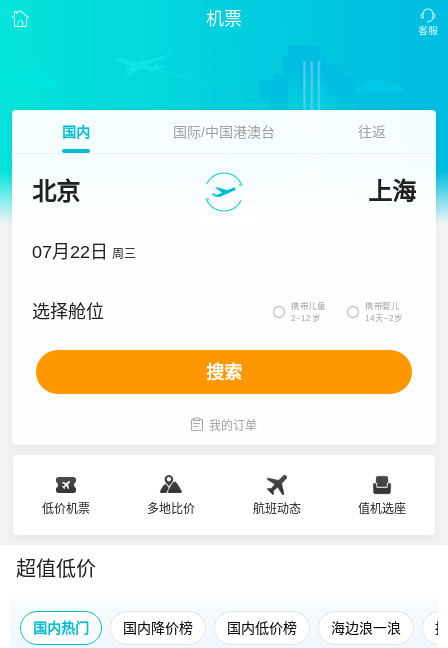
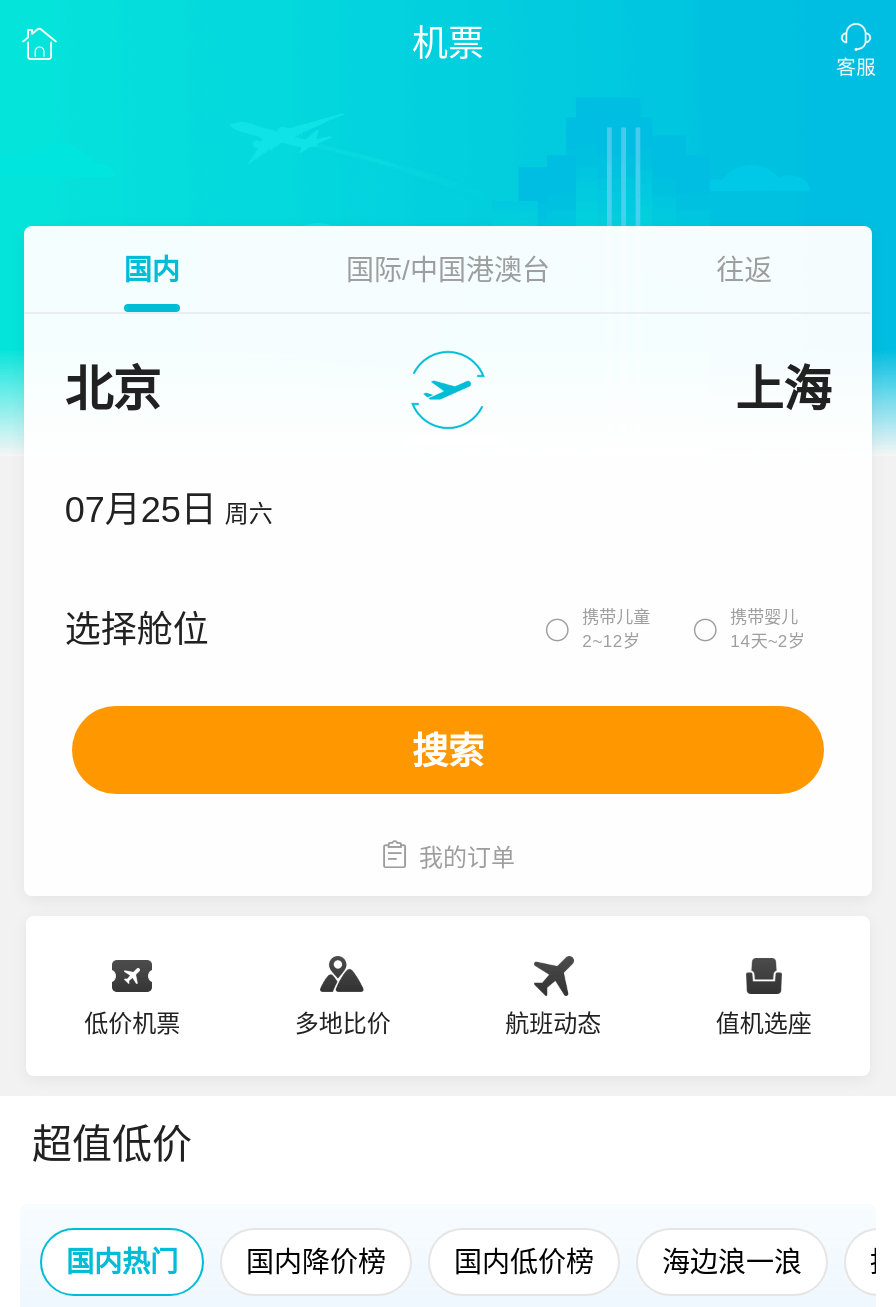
[32,242,136,262] 07月22日 周三 -> [65,490,273,530] 07月25日 周六

